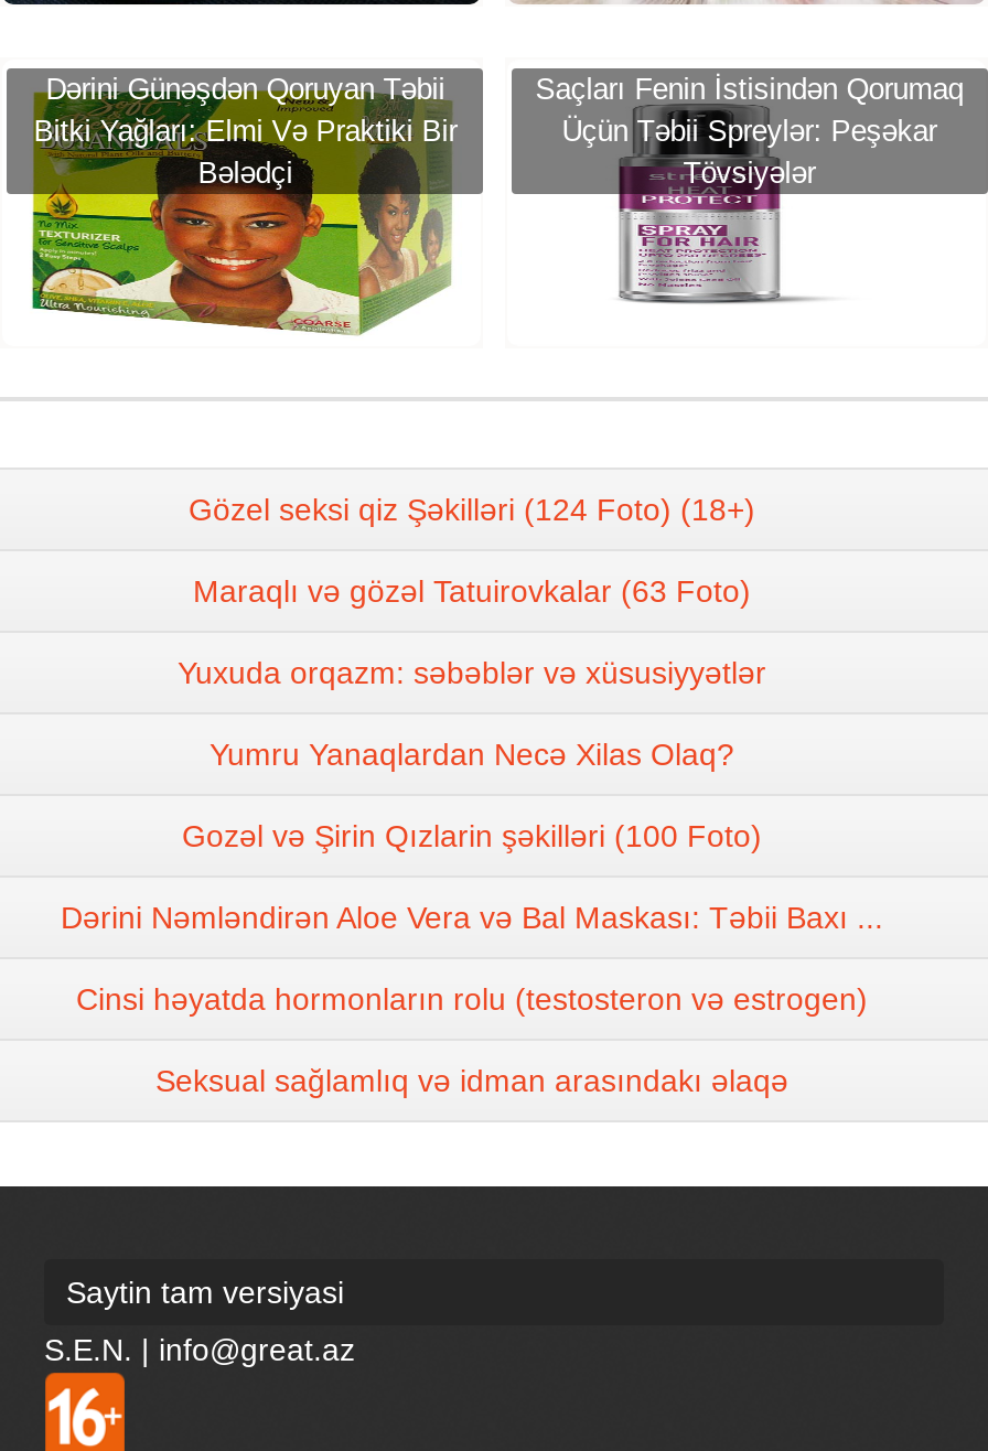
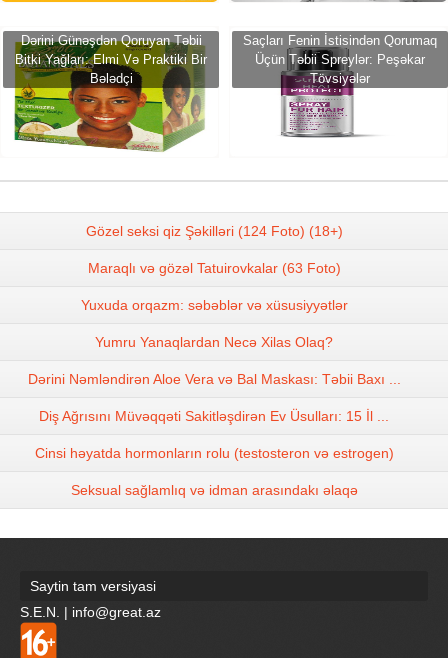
[182,817,762,853] Gozəl və Şirin Qızlarin şəkilləri (100 Foto) -> none
moved [61,899,883,934] -> [27,371,400,387]: Dərini Nəmləndirən Aloe Vera və Bal Maskası: Təbii Baxı ...
none -> [39,408,389,424] Diş Ağrısını Müvəqqəti Sakitləşdirən Ev Üsulları: 15 İl ...

